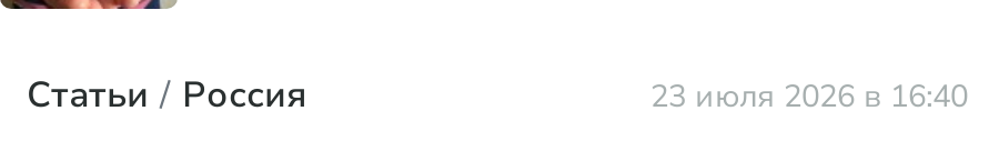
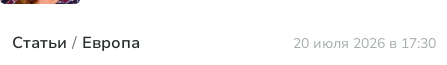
[182,72,968,121] Россия | 23 июля 2026 в 16:40 -> [82,32,436,54] Европа | 20 июля 2026 в 17:30

